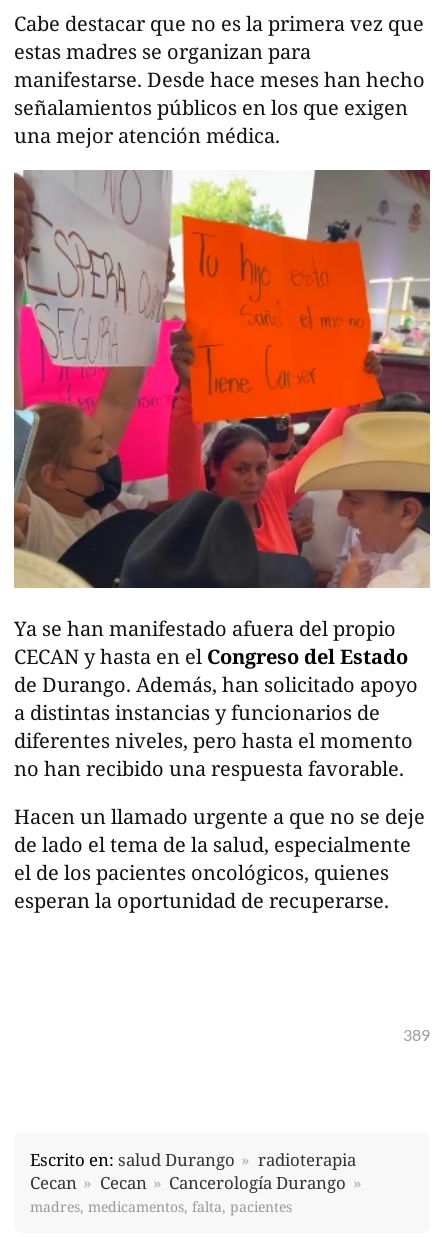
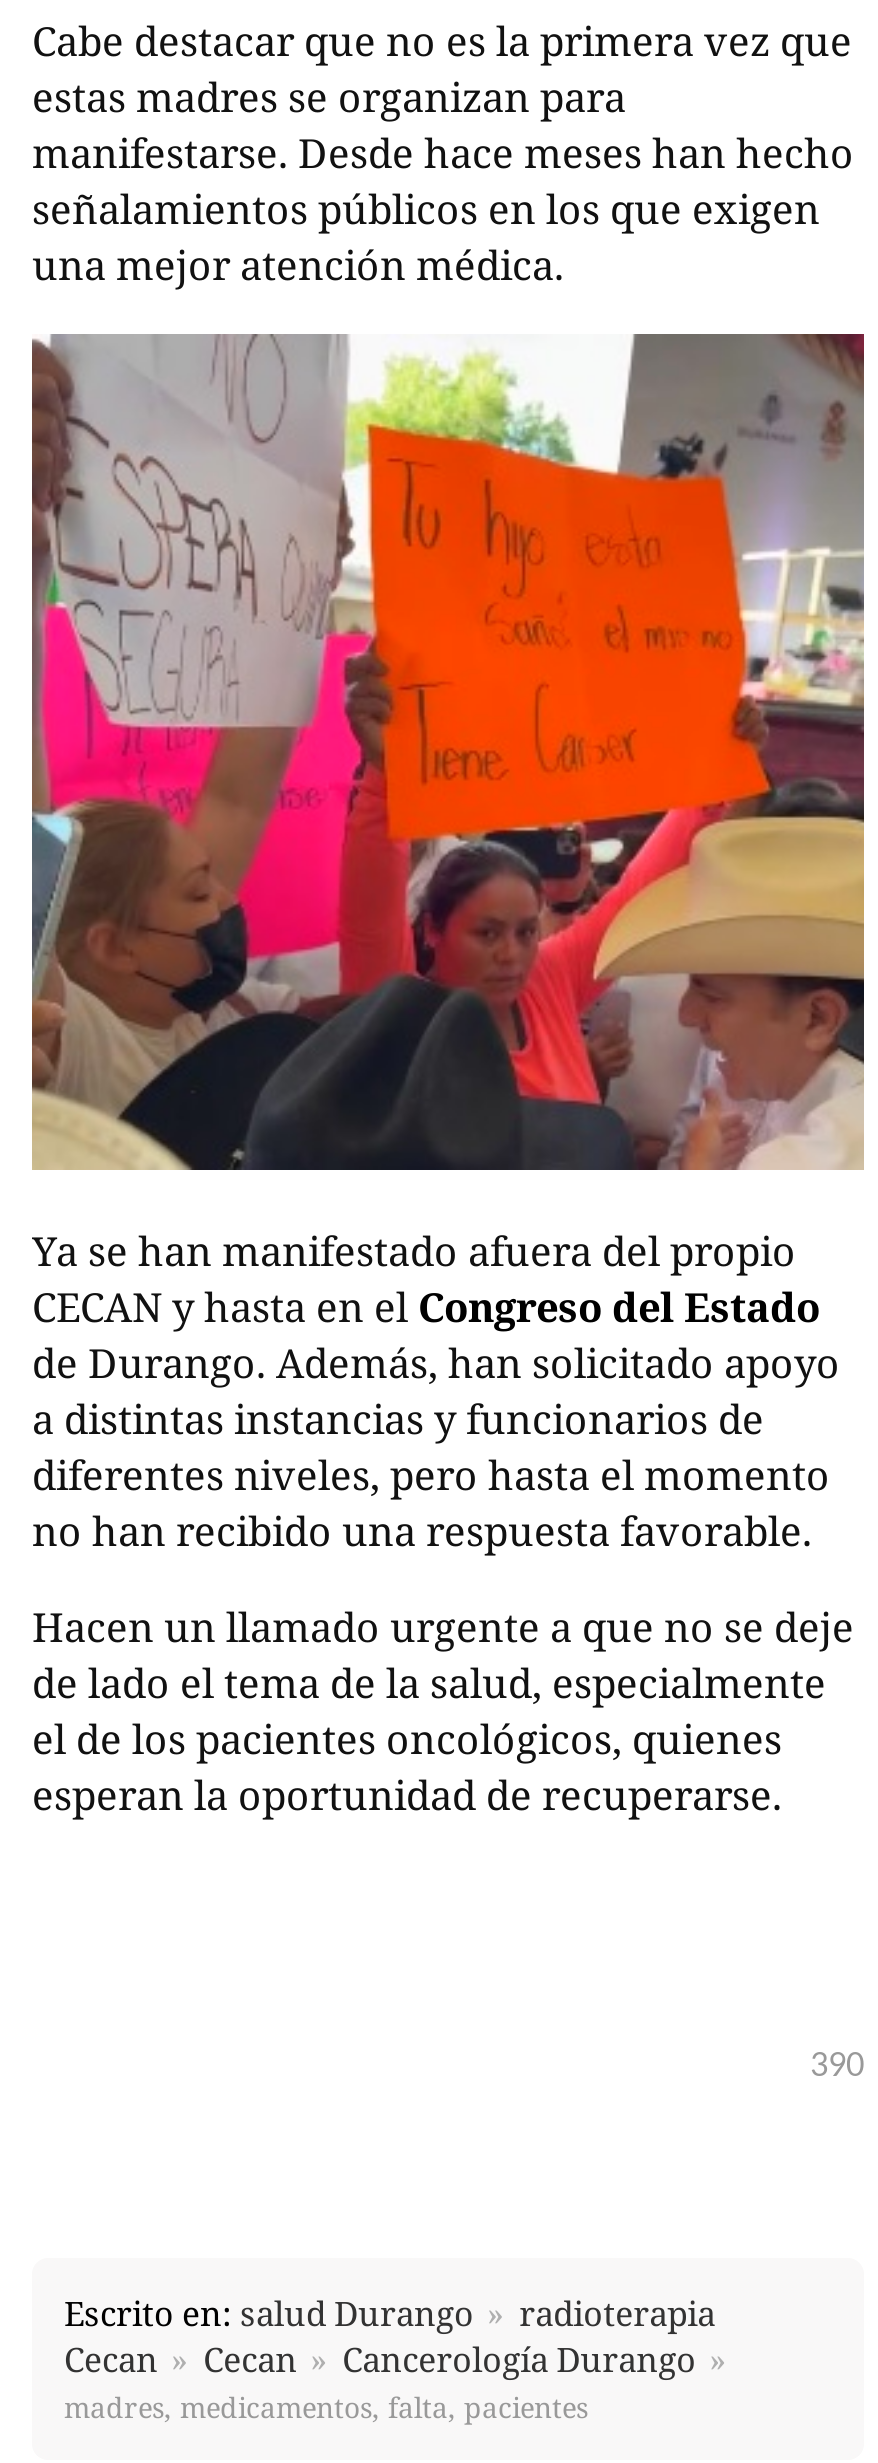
[403,1025,430,1044] 389 -> [810,2044,864,2082] 390

